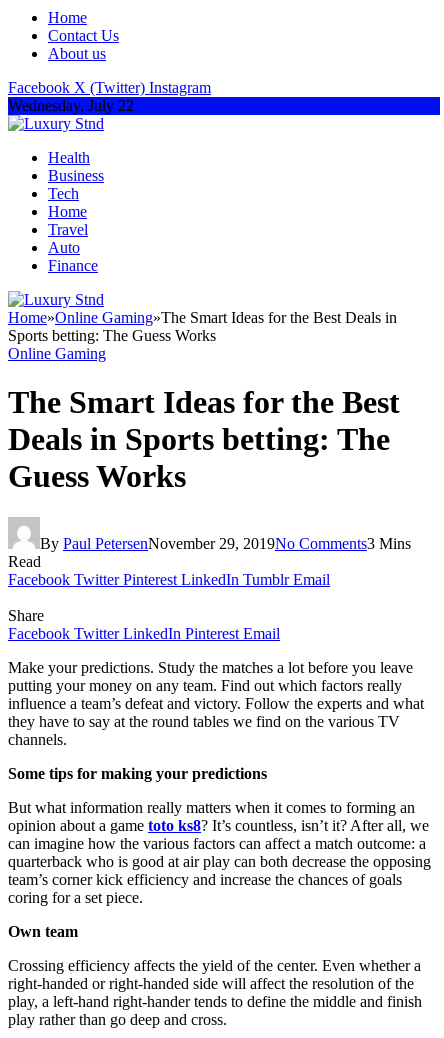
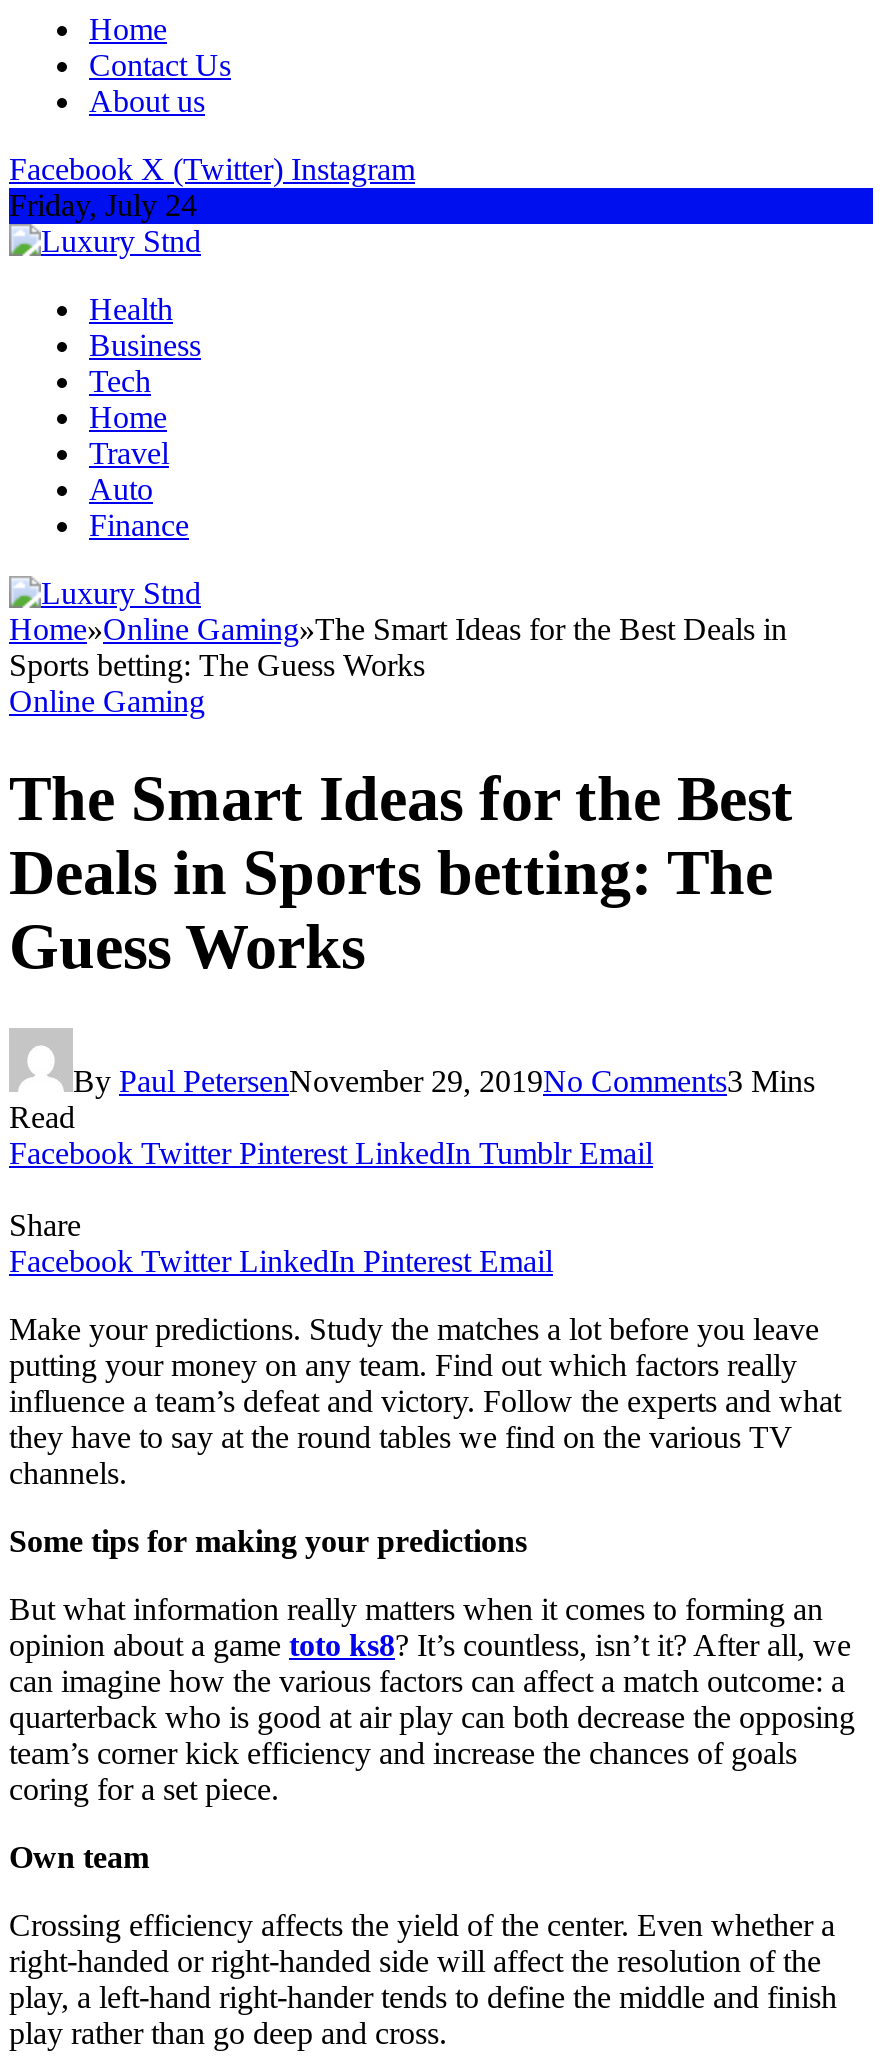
[8,97,134,114] Wednesday, July 22 -> [9,188,197,222] Friday, July 24

